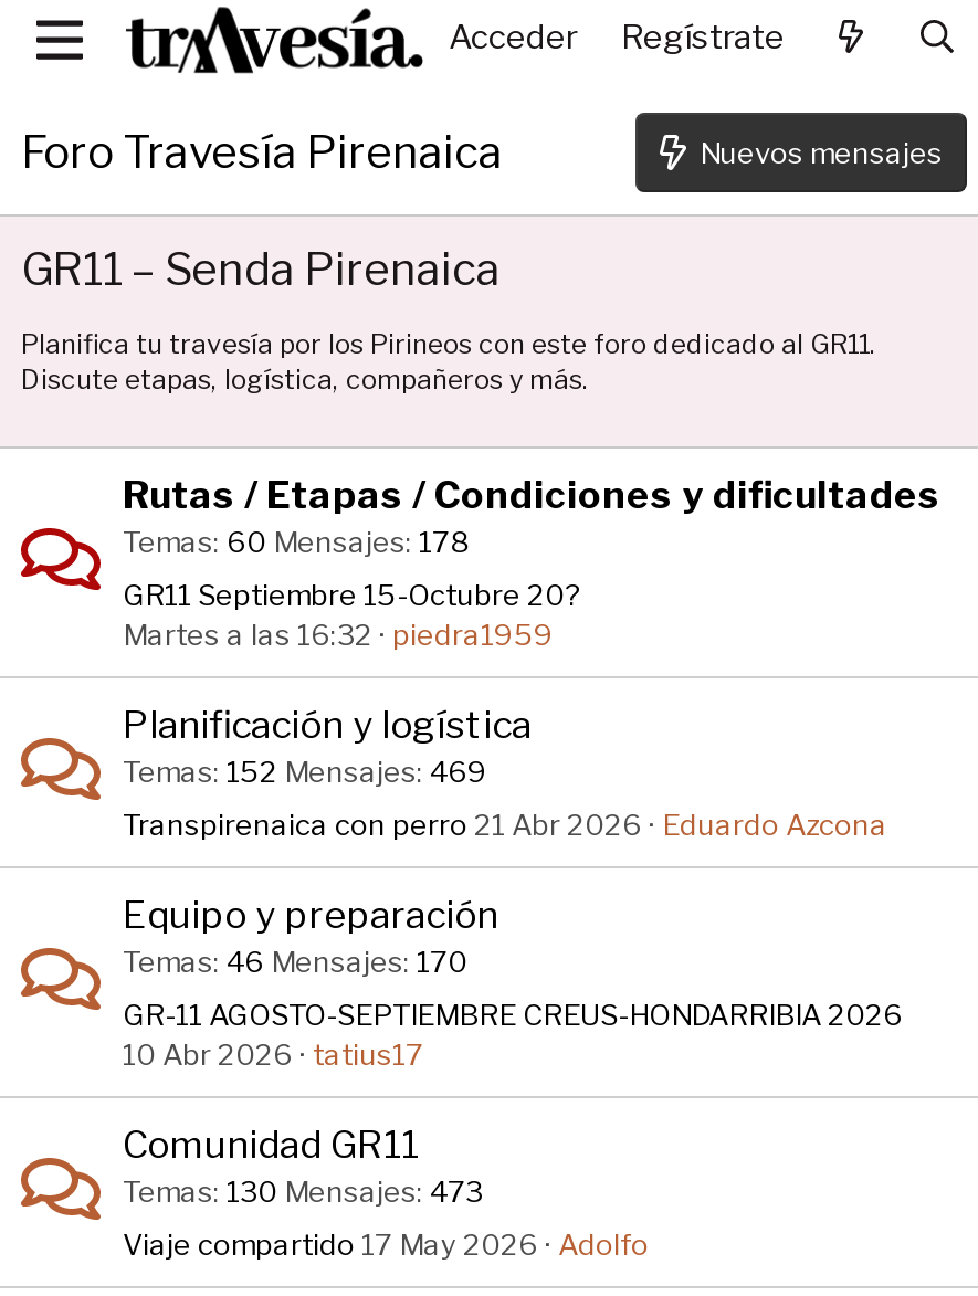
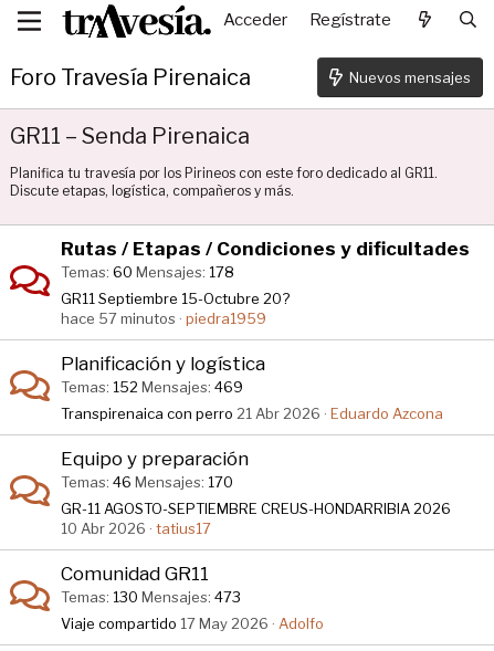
[123,615,554,651] Martes a las 16:32 piedra1959 -> [61,309,266,327] hace 57 minutos piedra1959

